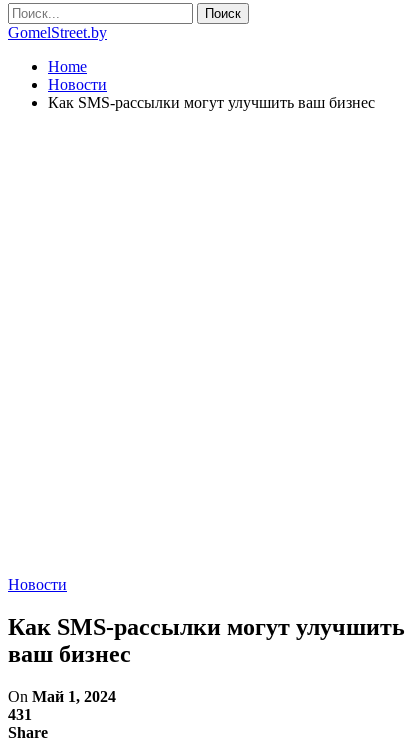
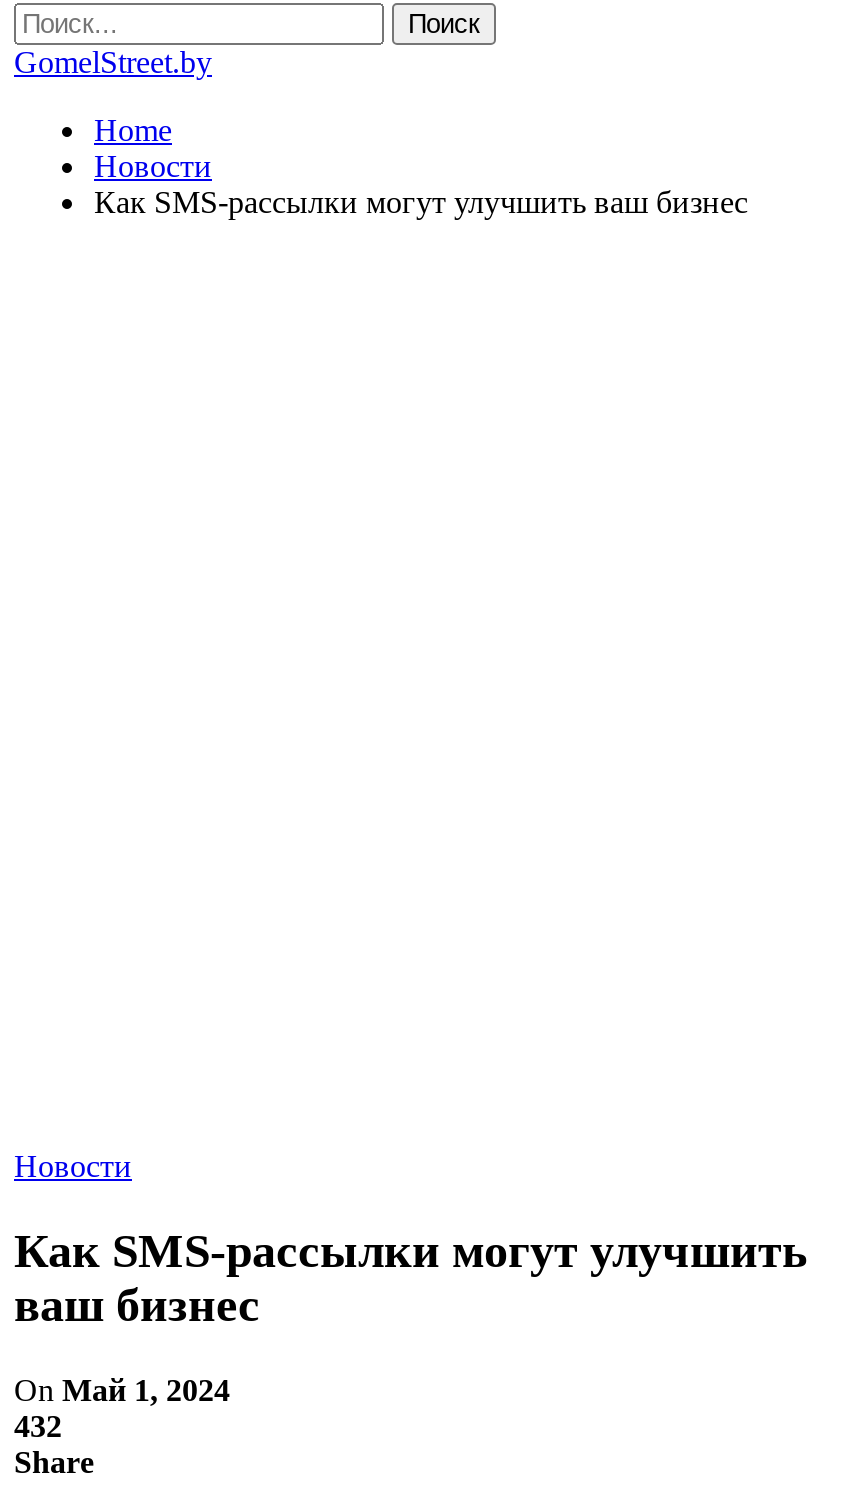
[8,706,32,723] 431 -> [14,1409,62,1443] 432

